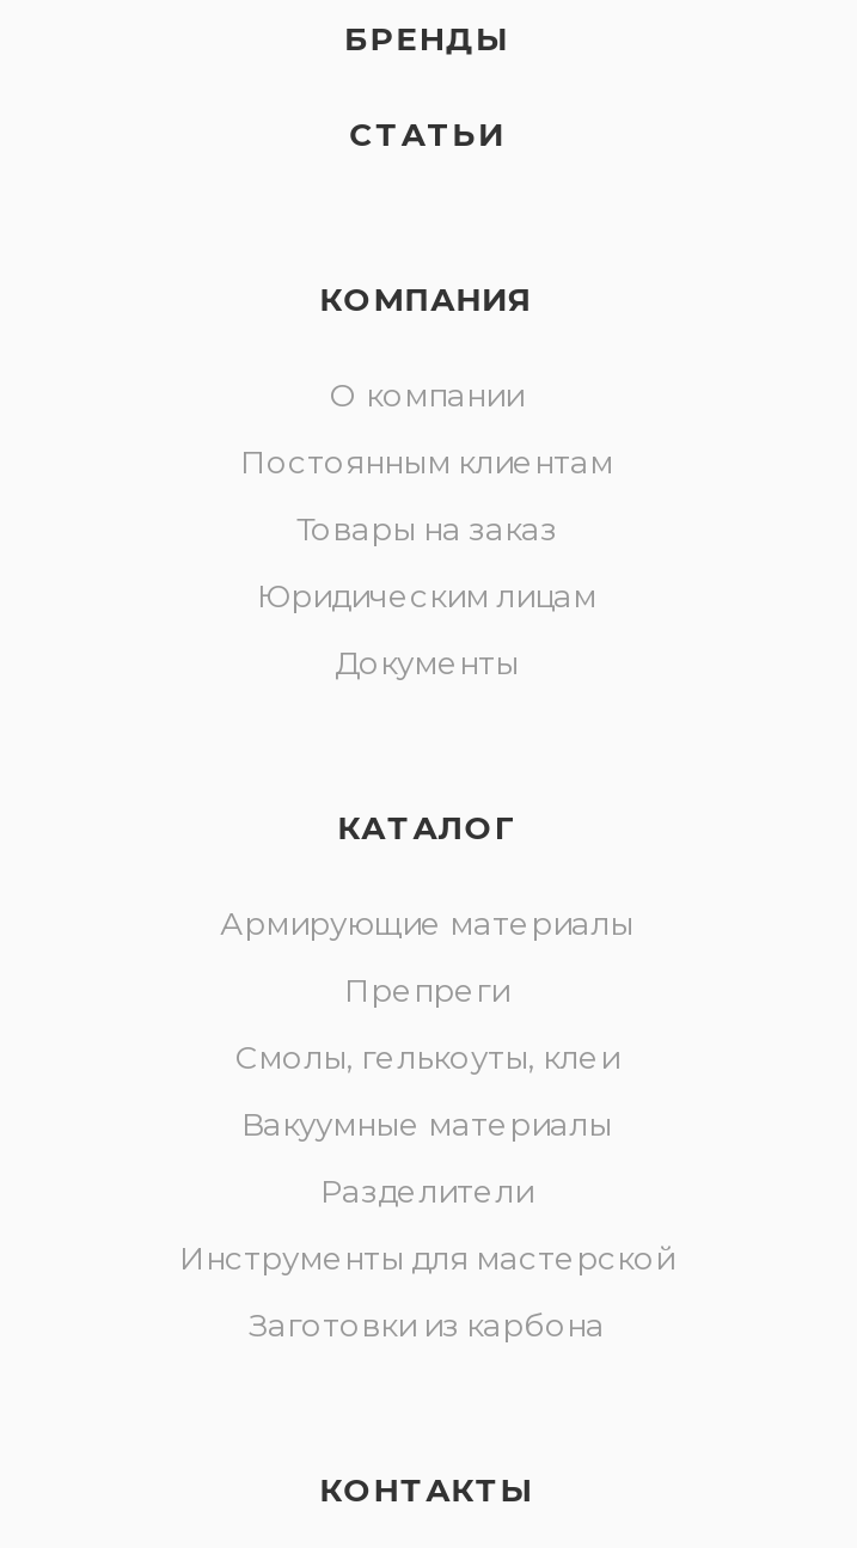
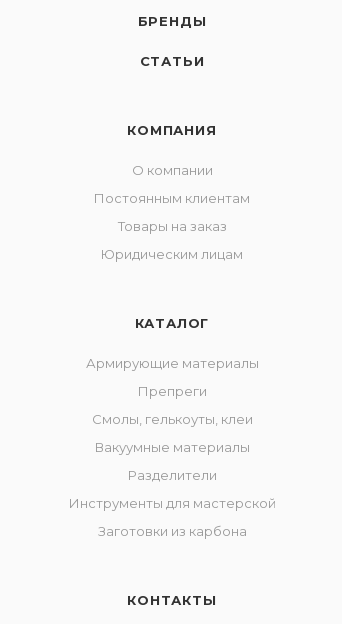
[335,643,519,681] Документы -> none

